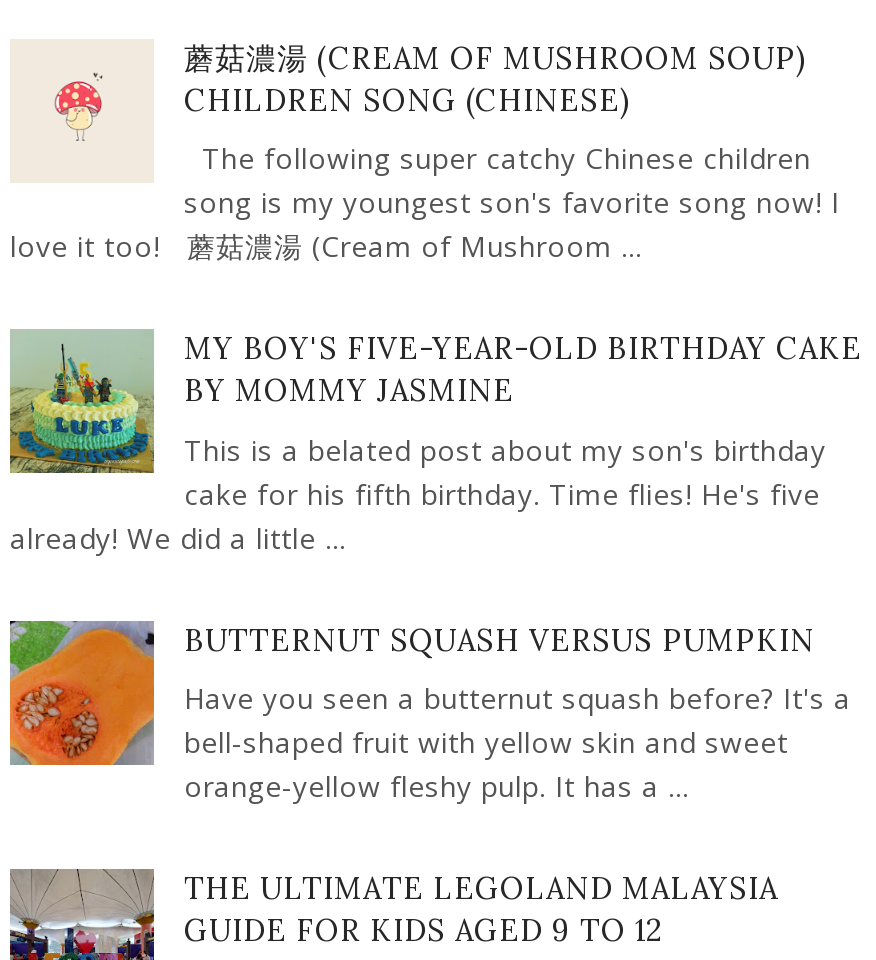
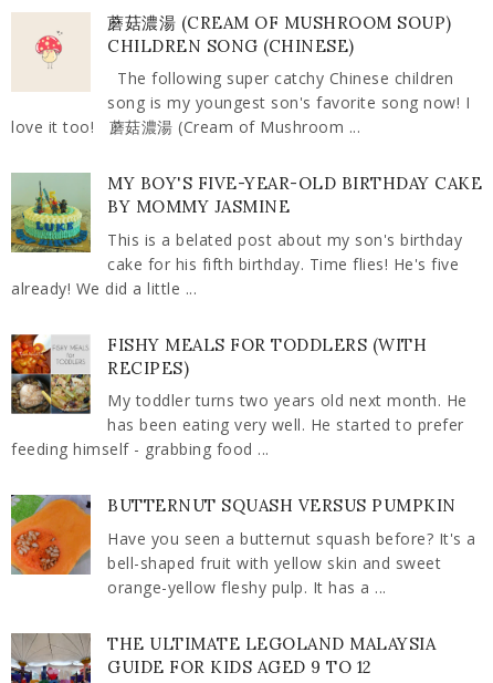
none -> [10,334,467,460] [image] | FISHY MEALS FOR TODDLERS (WITH | RECIPES) | My toddler turns two years old next month. He | has been eating very well. He started to prefer | feeding himself - grabbing food ...

